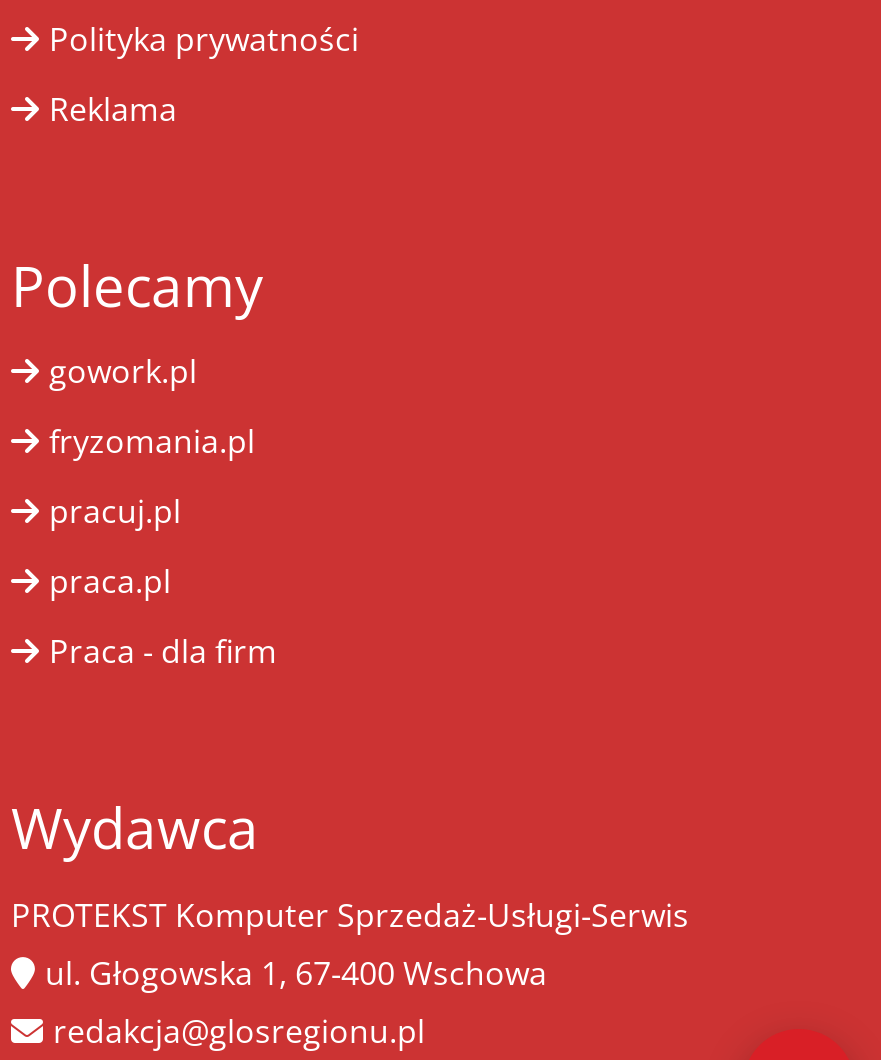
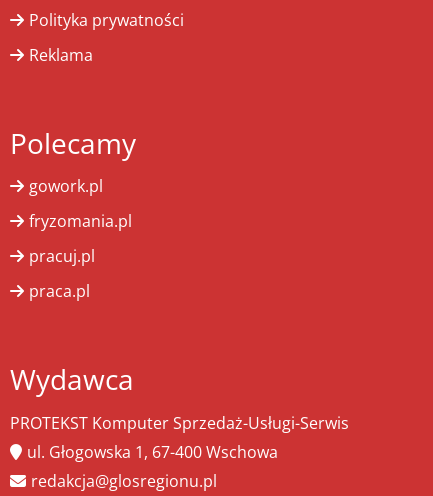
[49,628,277,672] Praca - dla firm -> none

